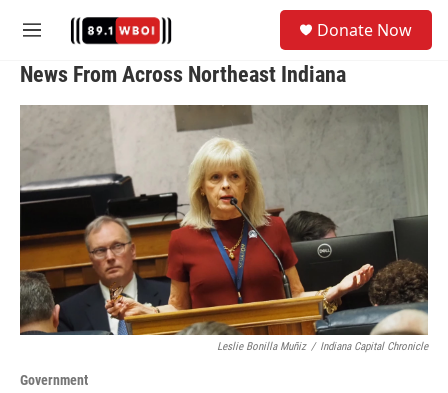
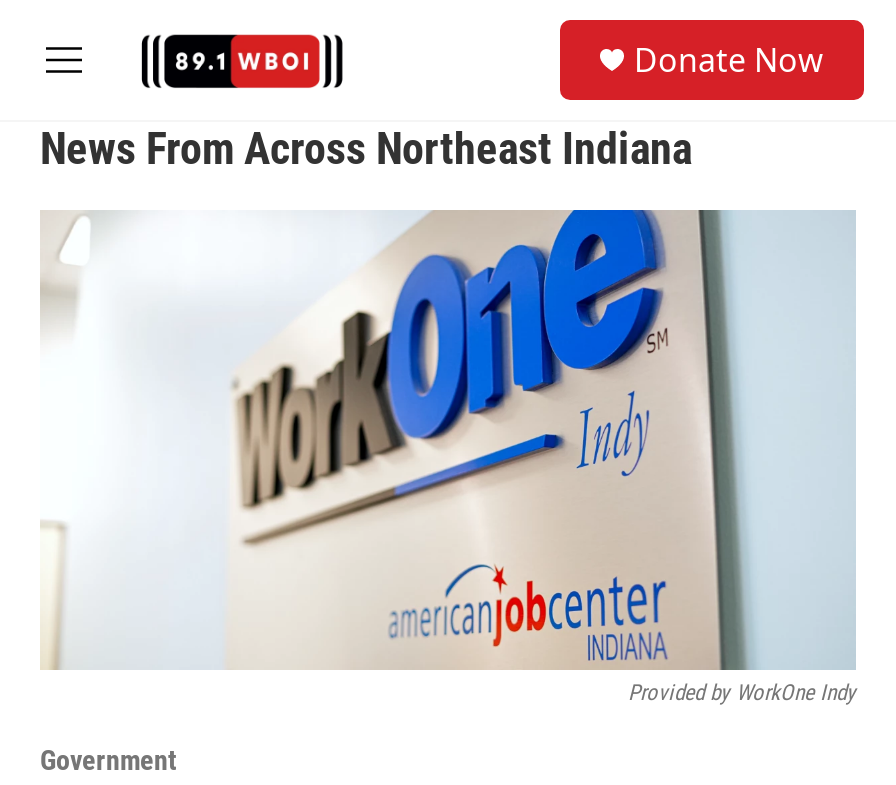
[19,104,429,353] [image] | Leslie Bonilla Muñiz / Indiana Capital Chronicle -> [40,208,856,706] [image] | Provided by WorkOne Indy

